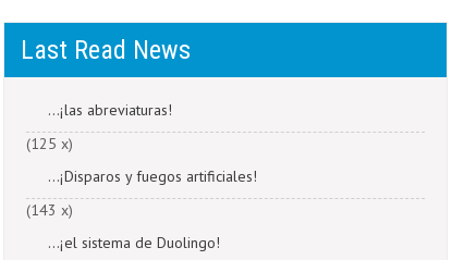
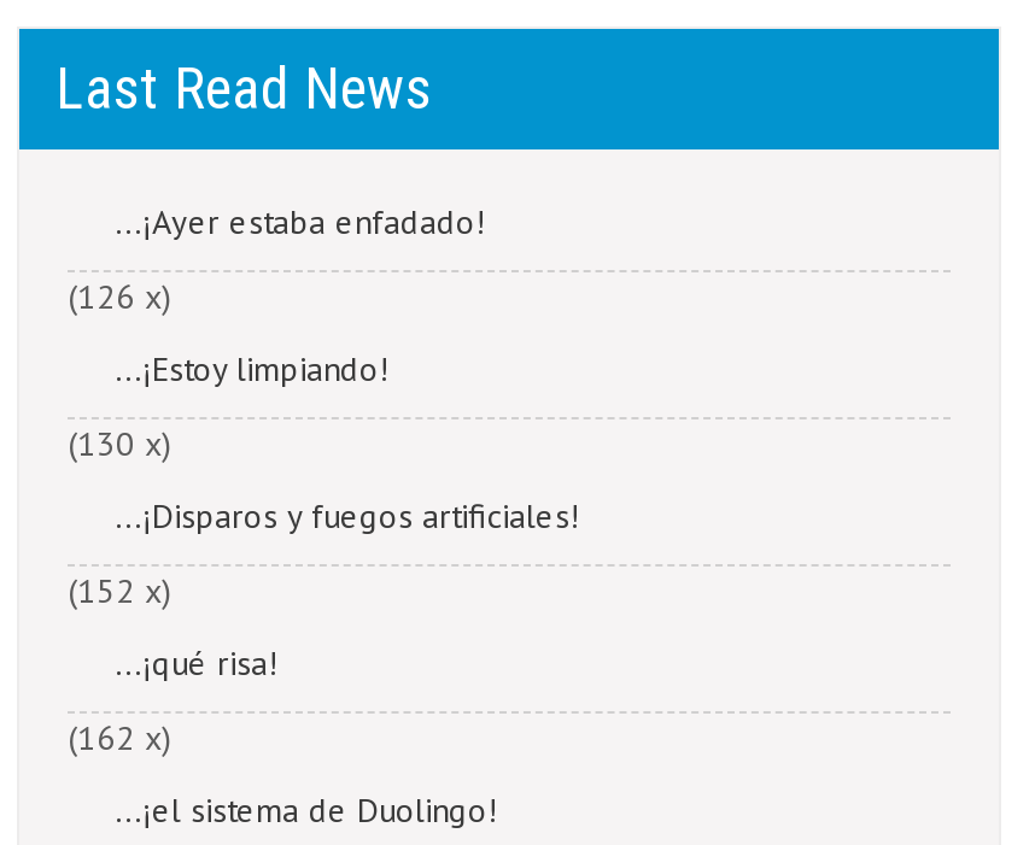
[26,100,172,153] ...¡las abreviaturas! | (125 x) -> [68,200,485,465] ...¡Ayer estaba enfadado! | (126 x) | ...¡Estoy limpiando! | (130 x)
[26,200,73,220] (143 x) -> [68,569,277,759] (152 x) | ...¡qué risa! | (162 x)

